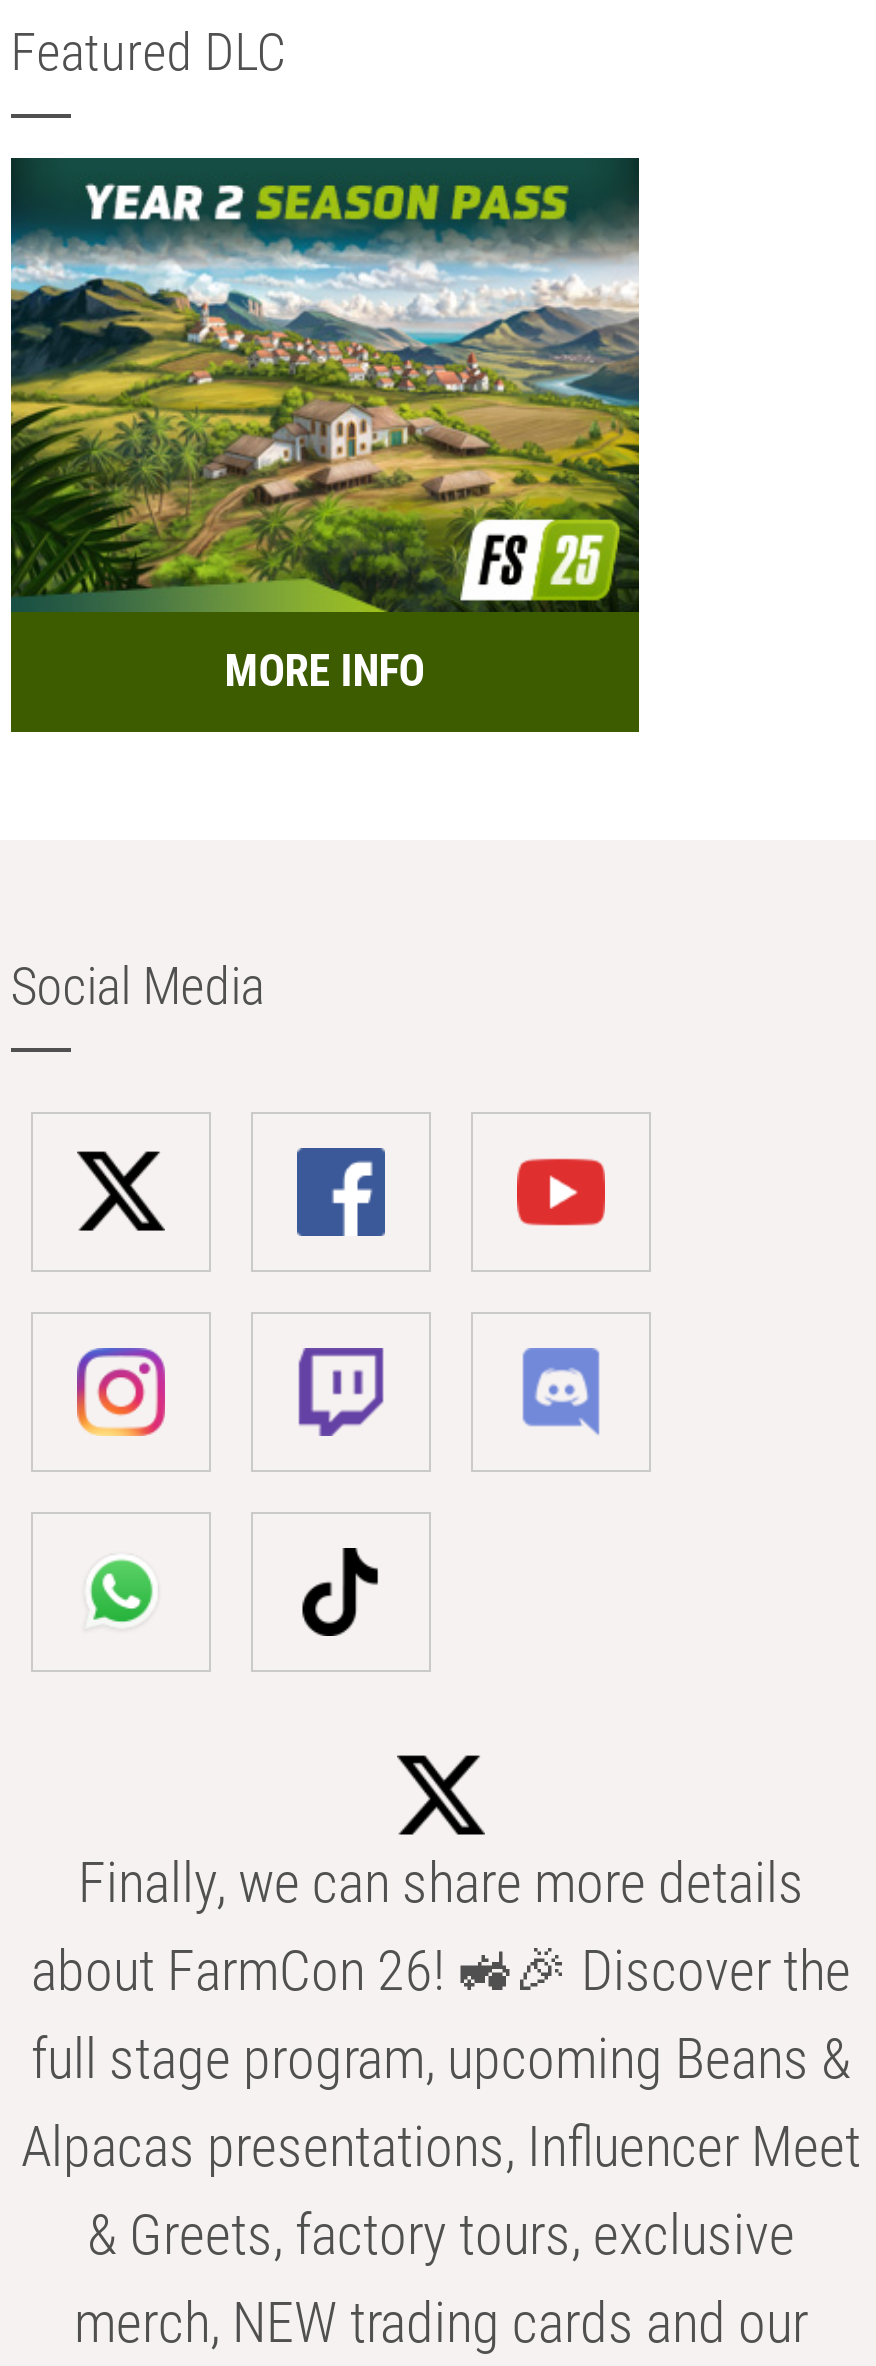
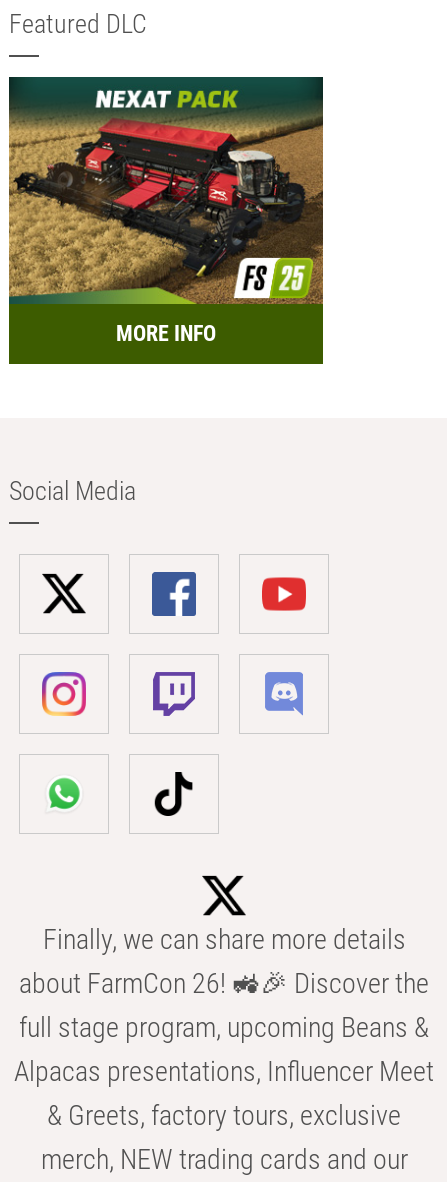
[9,182,641,612] [image] -> [8,89,324,305] [image]

